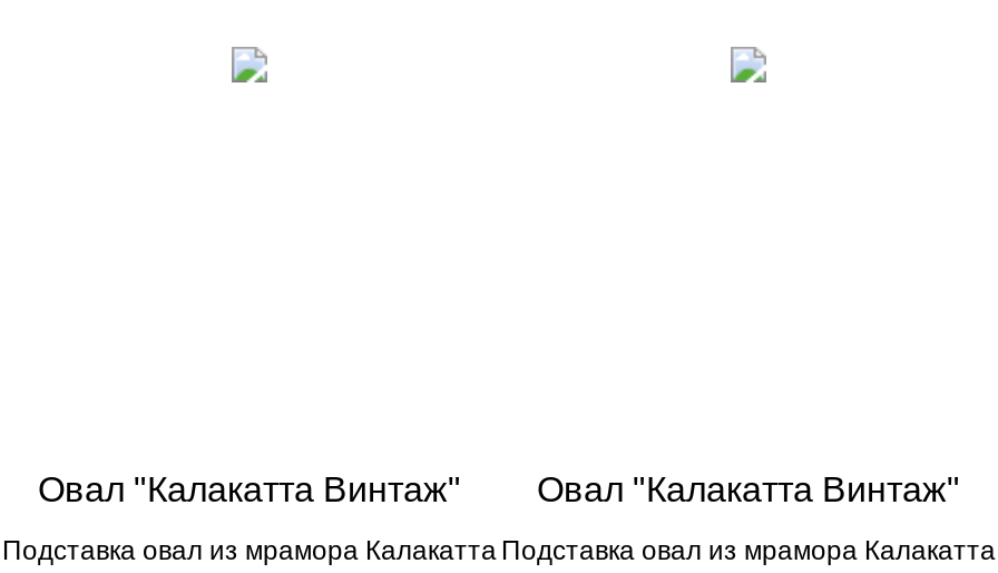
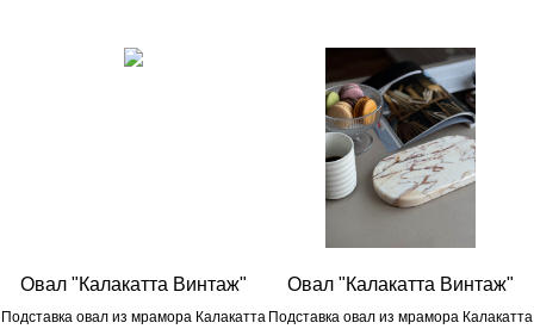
none -> [324,46,477,249] [image]

